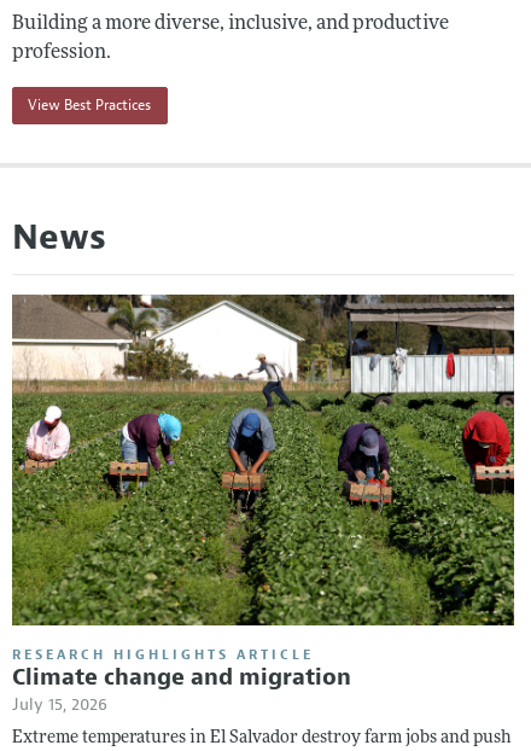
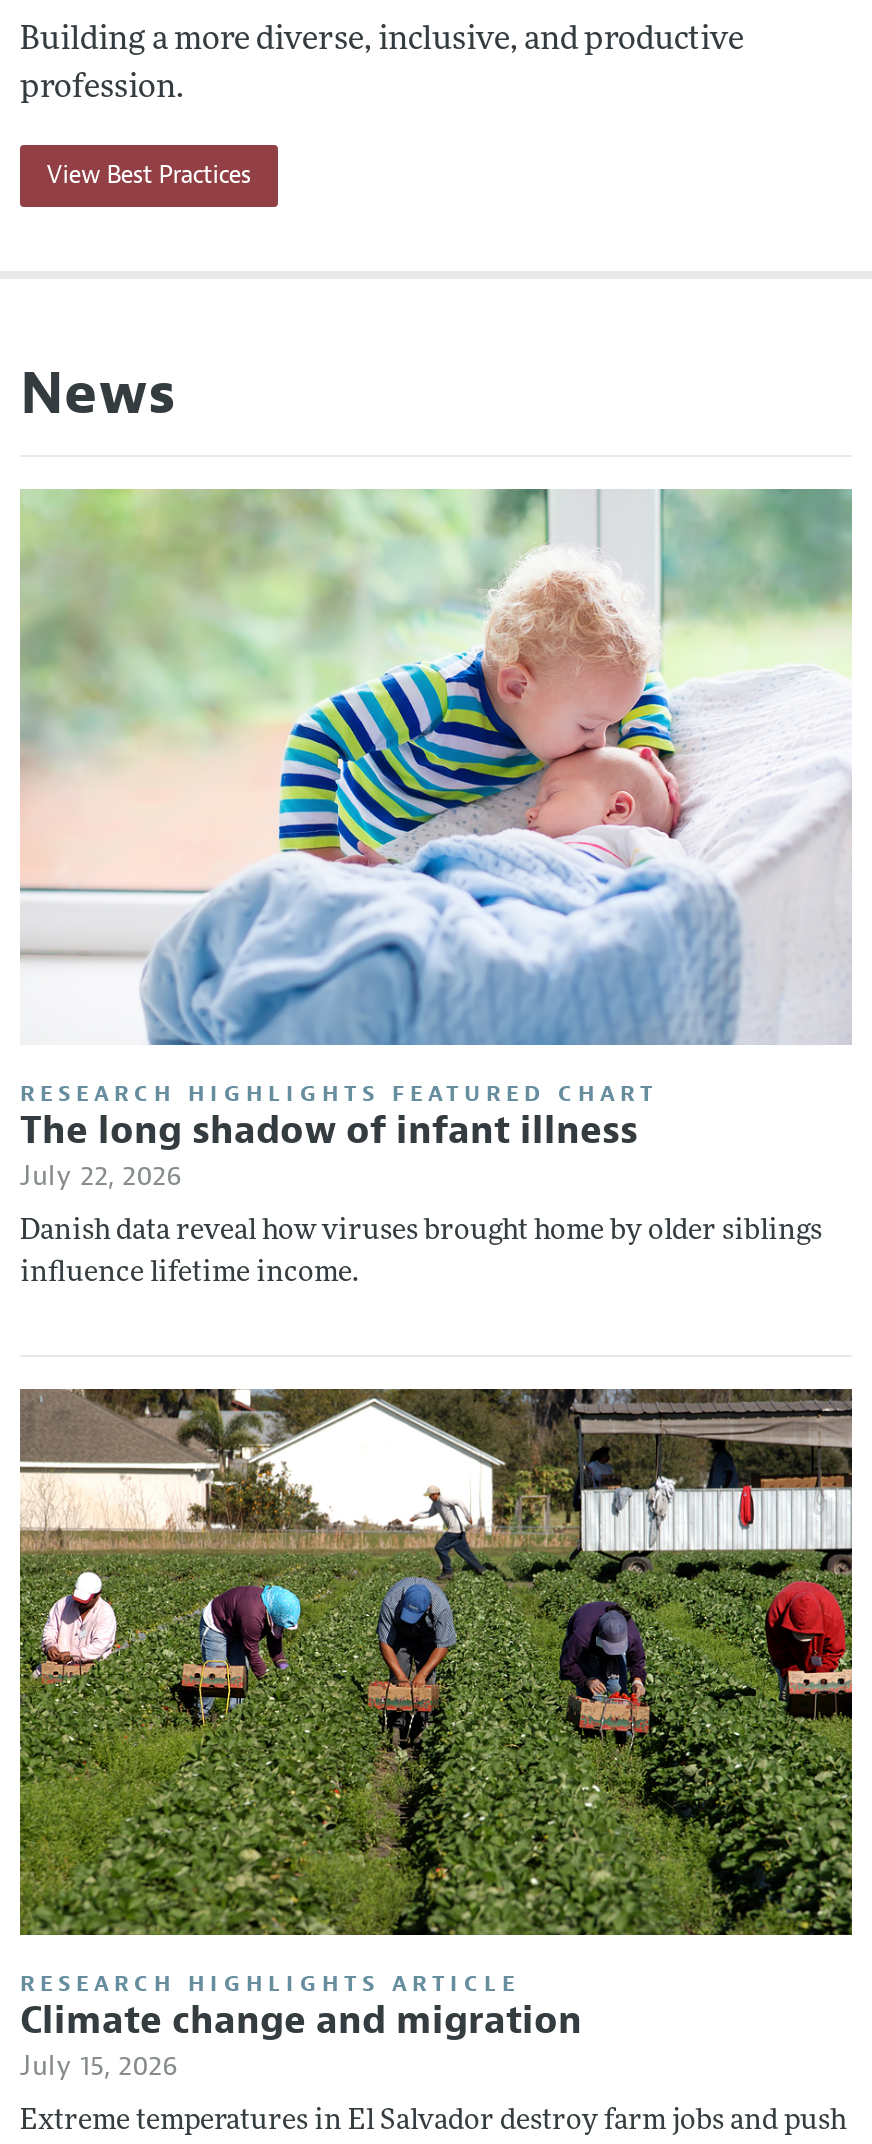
none -> [20,487,852,1288] [image] | RESEARCH HIGHLIGHTS FEATURED CHART | The long shadow of infant illness | July 22, 2026 | Danish data reveal how viruses brought home by older siblings | influence lifetime income.

